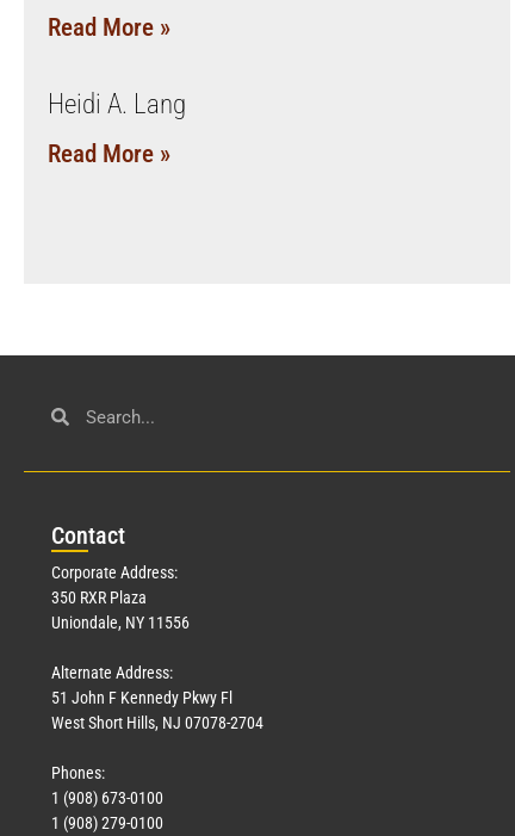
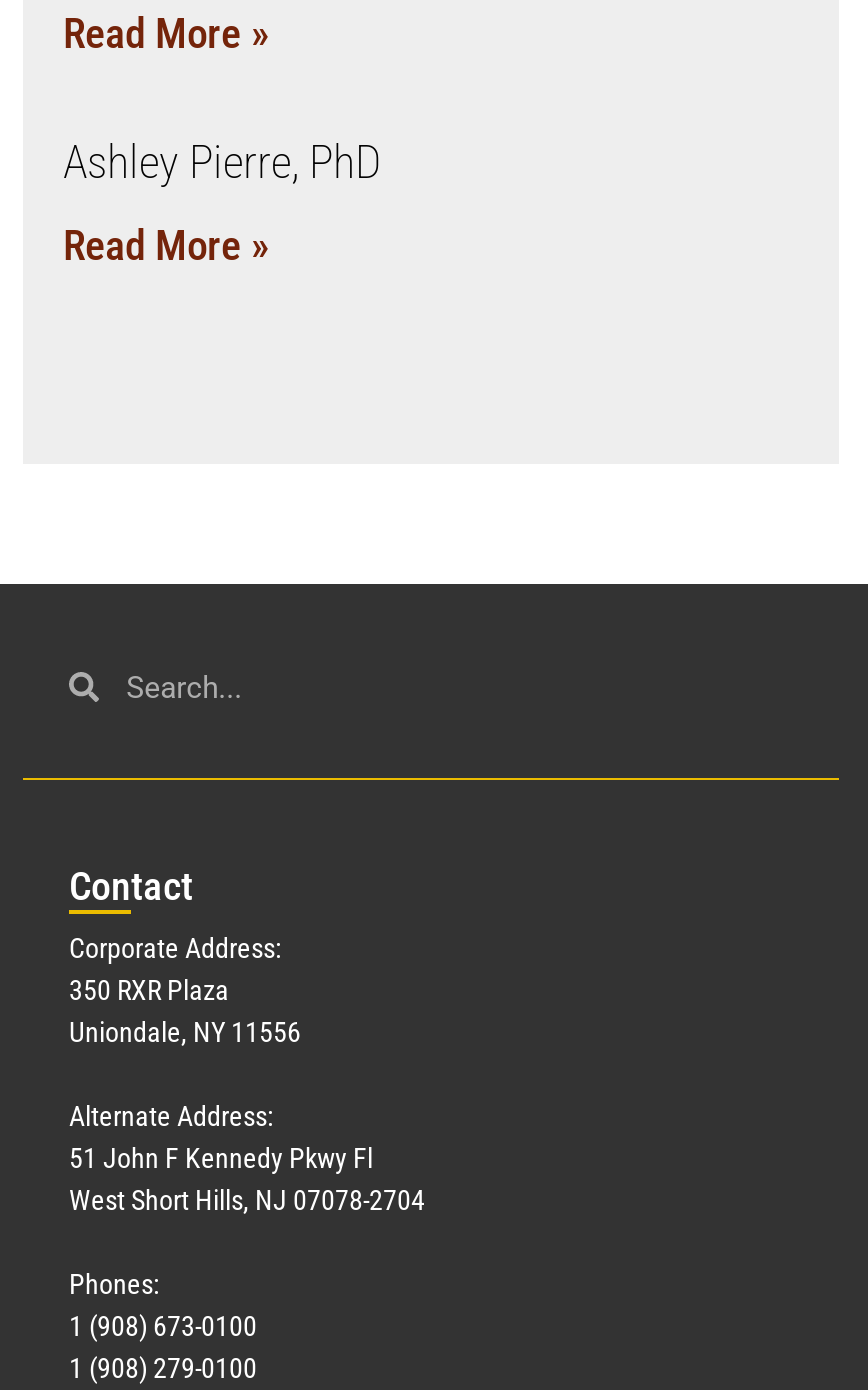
[48,88,186,120] Heidi A. Lang -> [63,135,381,189] Ashley Pierre, PhD

